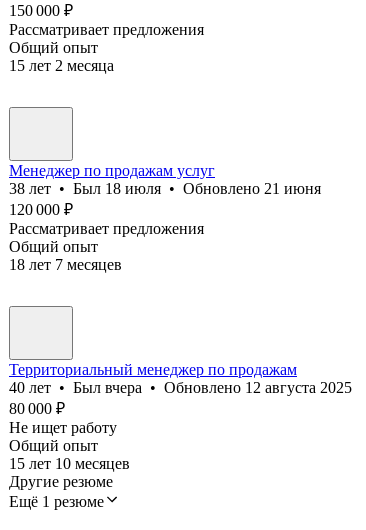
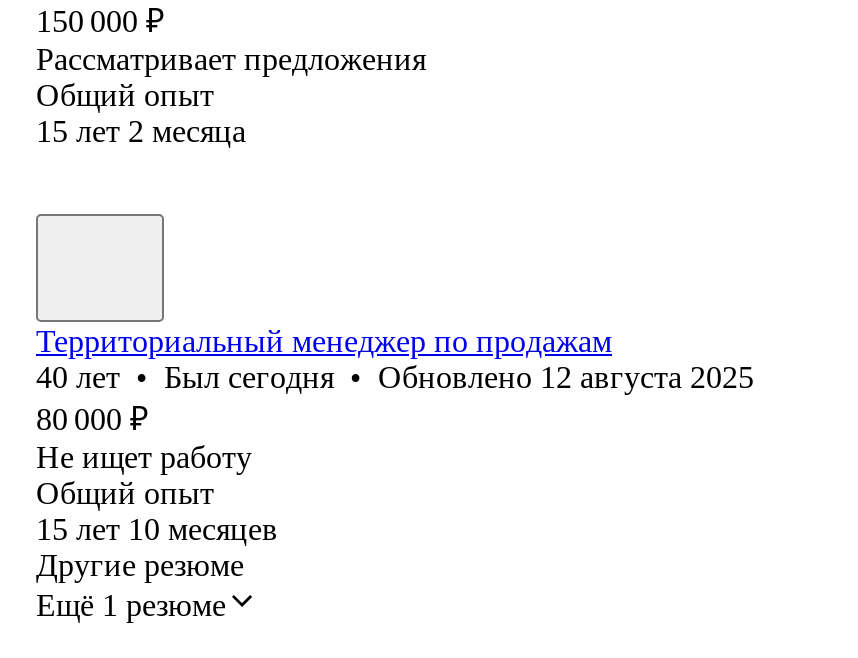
[9,162,321,273] Менеджер по продажам услуг | 38 лет • Был 18 июля • Обновлено 21 июня | 120 000 ₽ | Рассматривает предложения | Общий опыт | 18 лет 7 месяцев -> none
[9,379,352,396] 40 лет • Был вчера • Обновлено 12 августа 2025 -> [36,360,754,394] 40 лет • Был сегодня • Обновлено 12 августа 2025

